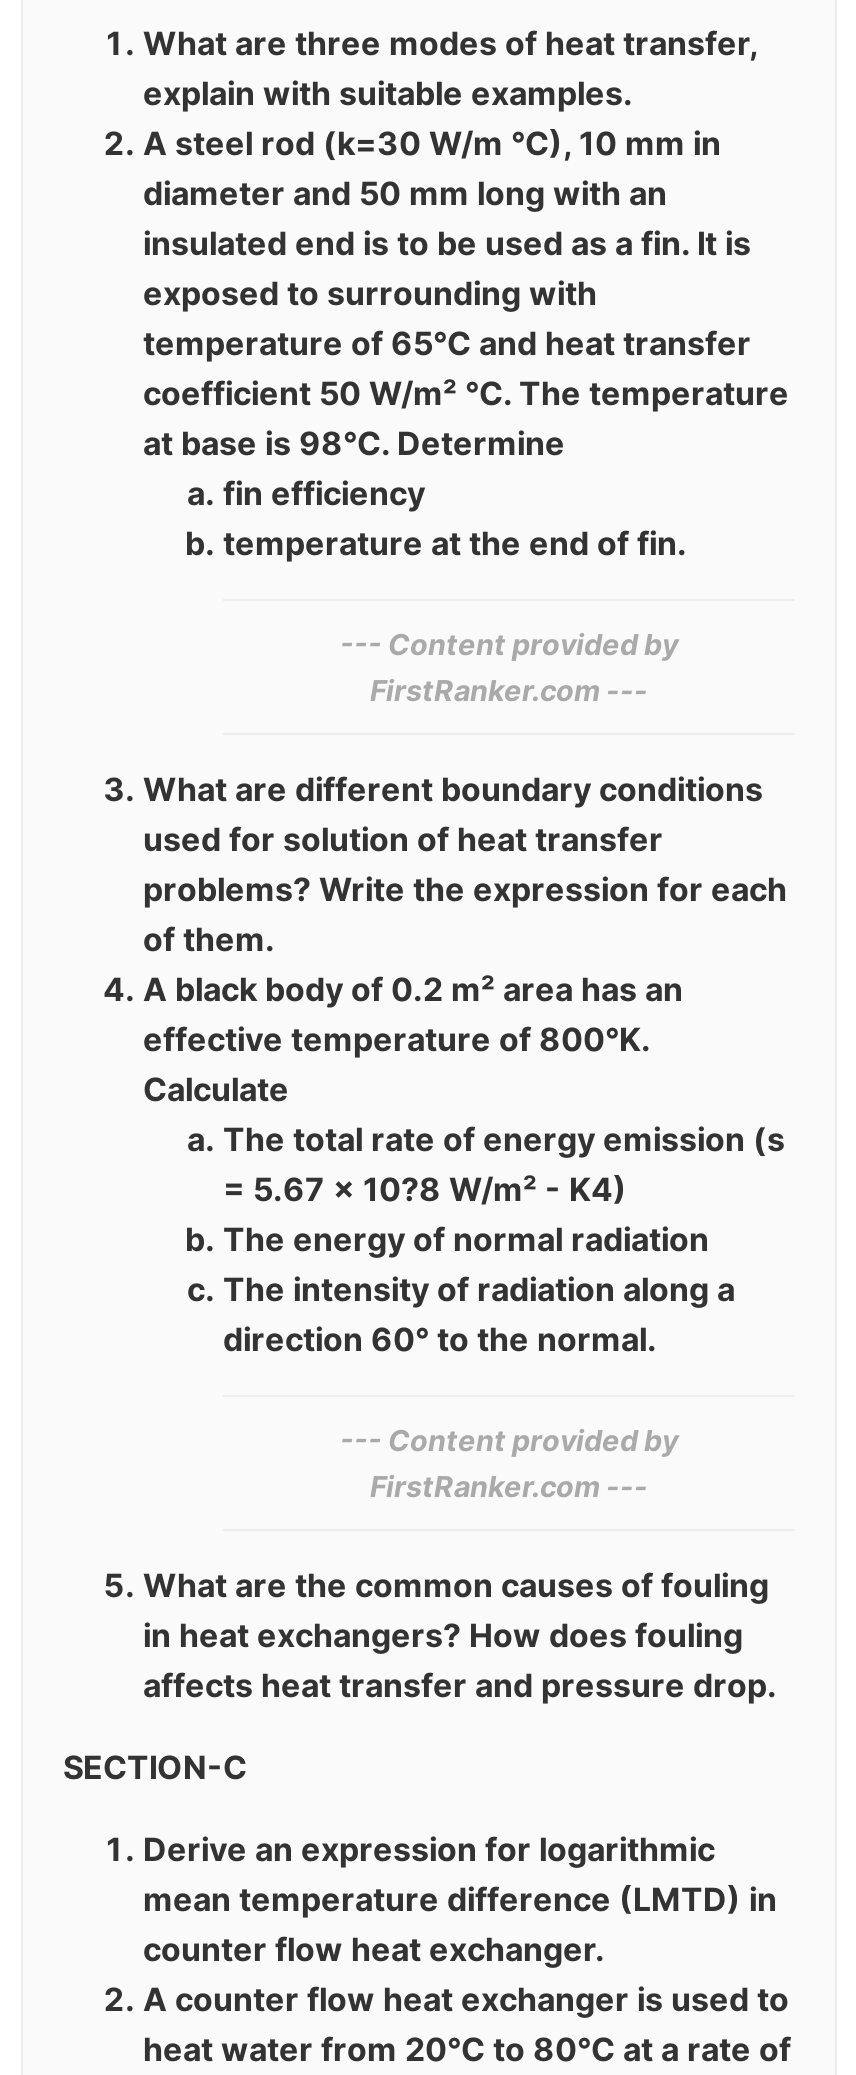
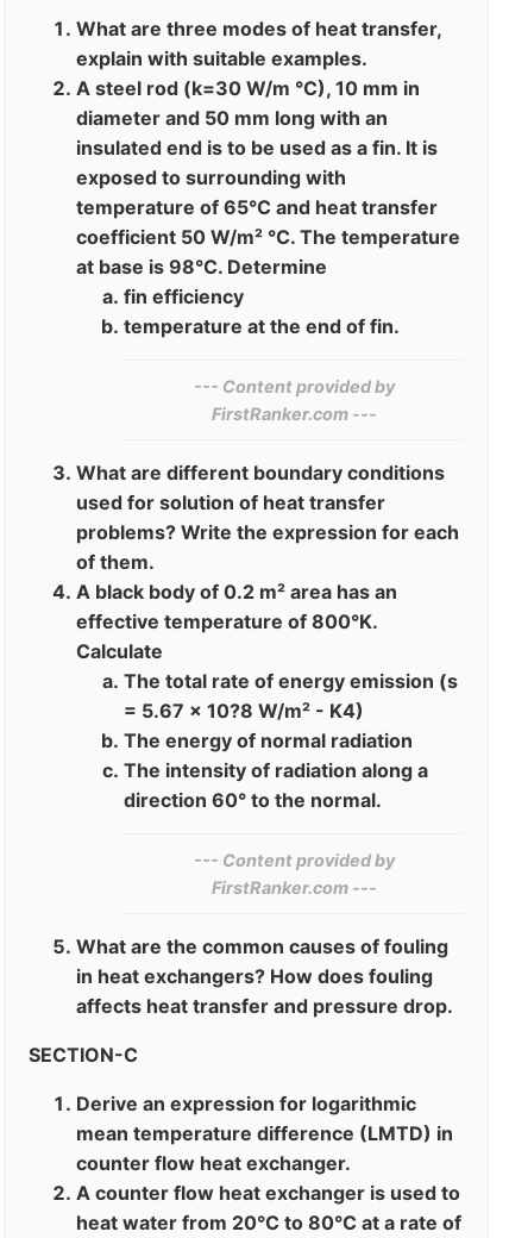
[340,626,678,660] --- Content provided by‌ -> [193,376,394,396] --- Content provided by‍

